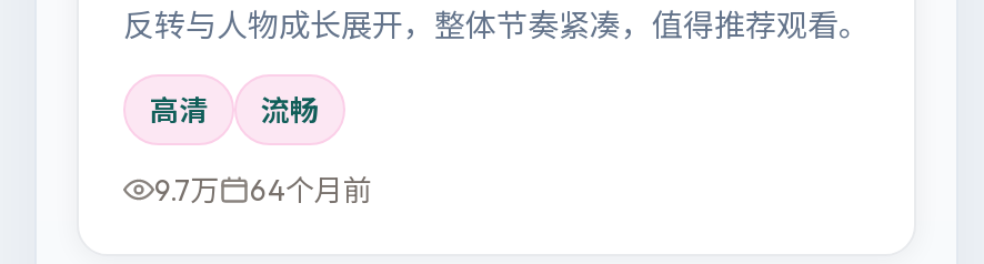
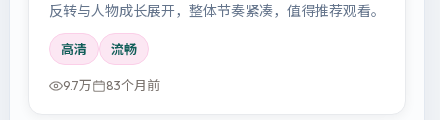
[154,171,372,207] 9.7万 64个月前 -> [63,77,160,93] 9.7万 83个月前

